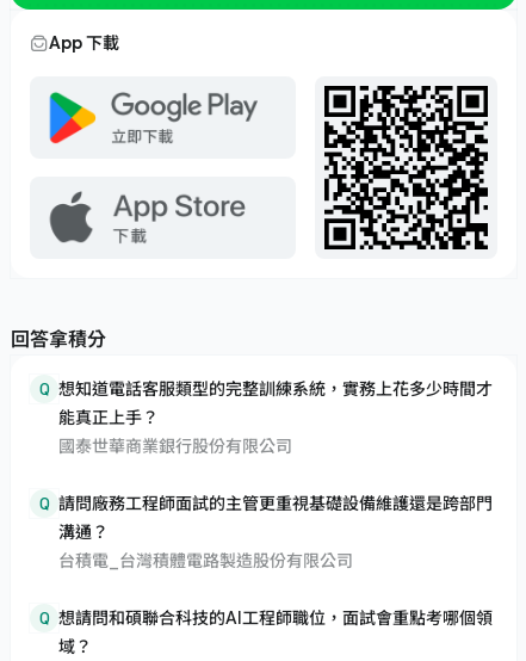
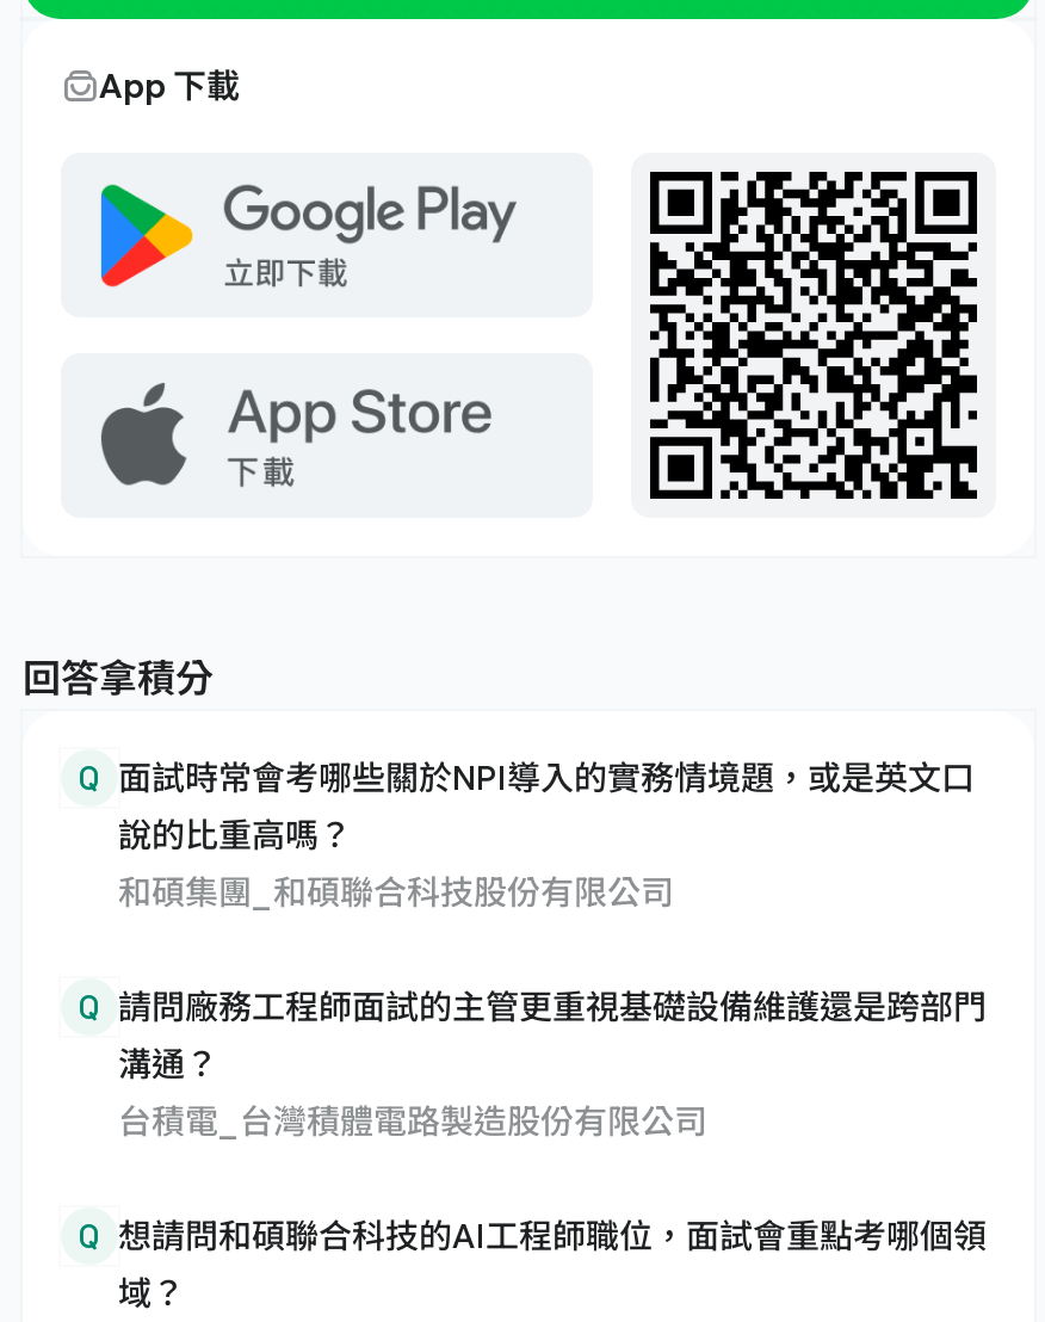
[39,378,493,456] Q 想知道電話客服類型的完整訓練系統，實務上花多少時間才 | 能真正上手？ | 國泰世華商業銀行股份有限公司 -> [79,756,975,911] Q 面試時常會考哪些關於NPI導入的實務情境題，或是英文口 | 說的比重高嗎？ | 和碩集團_和碩聯合科技股份有限公司

